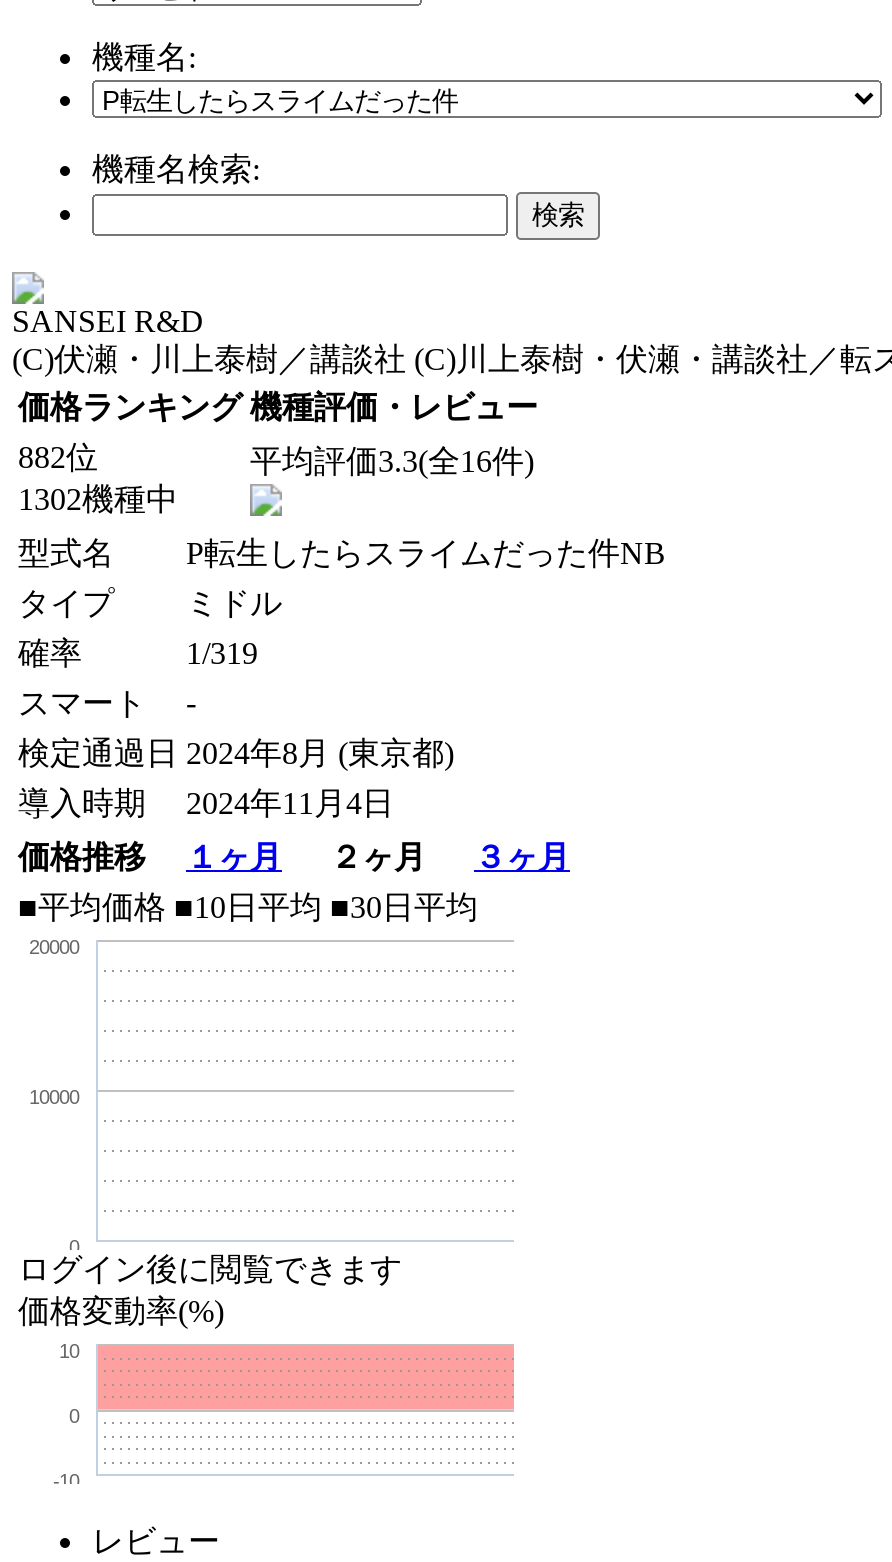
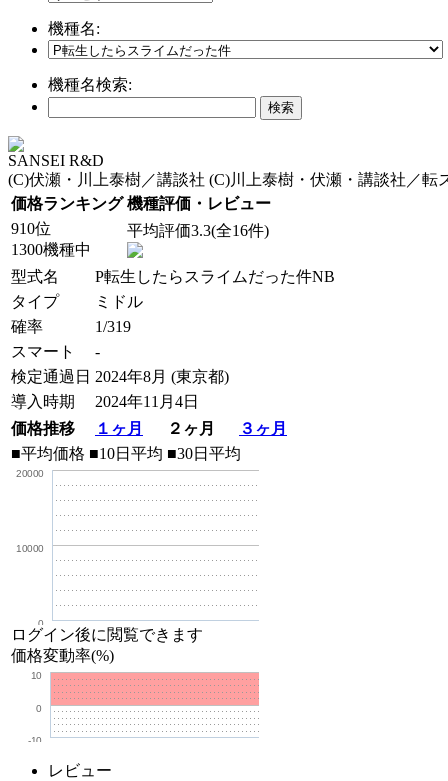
[18,440,98,474] 882位 -> [11,220,51,237] 910位
[18,482,178,516] 1302機種中 -> [11,241,91,258] 1300機種中

